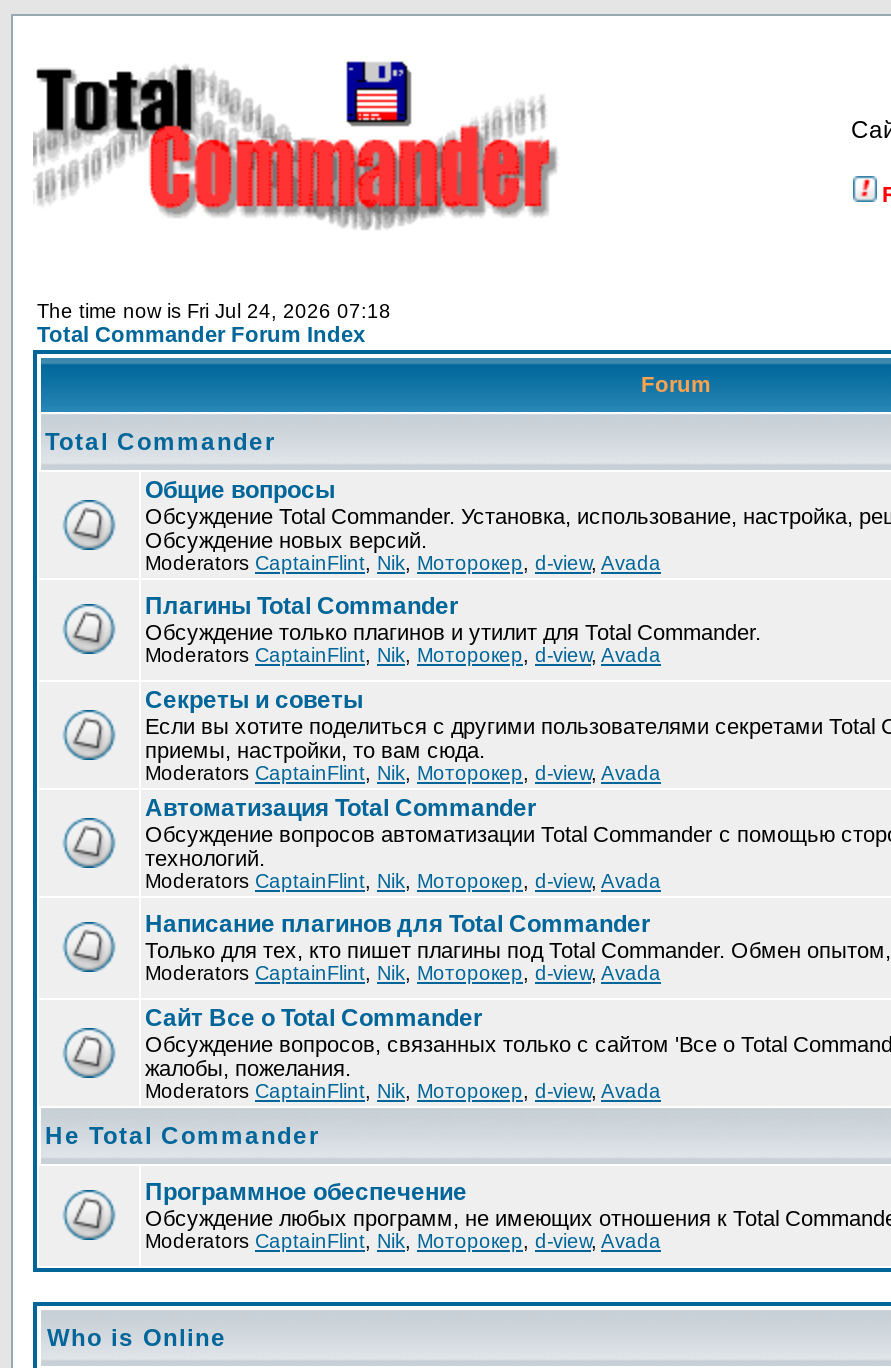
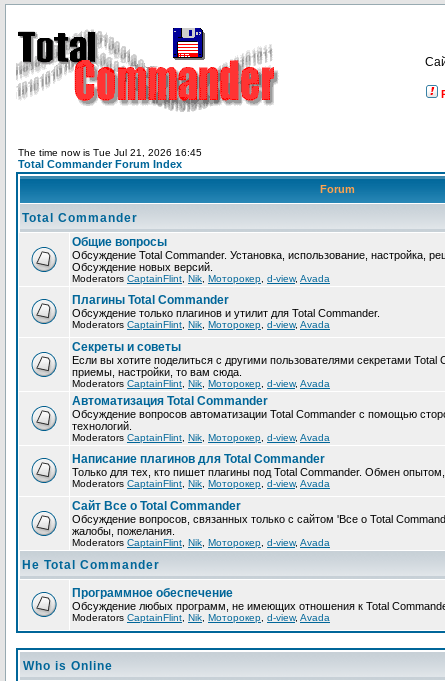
[37,300,391,322] The time now is Fri Jul 24, 2026 07:18 -> [18,147,202,158] The time now is Tue Jul 21, 2026 16:45

